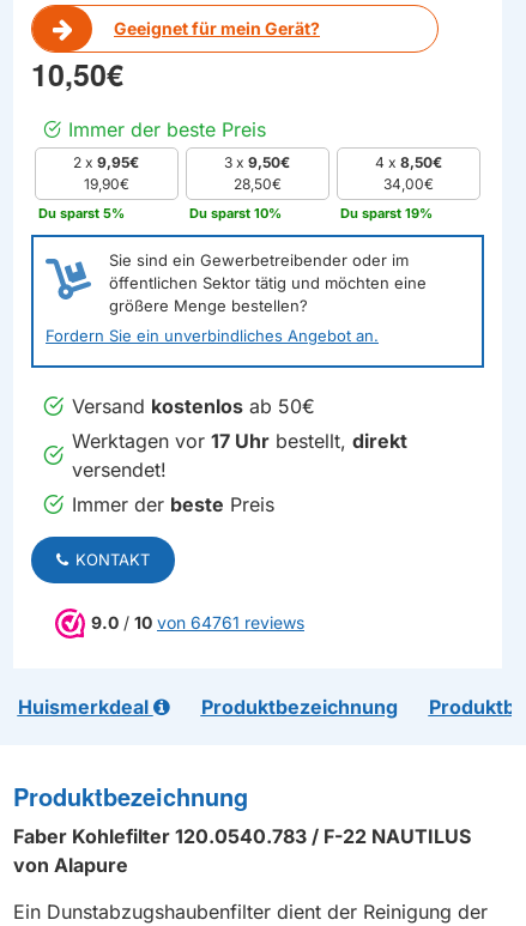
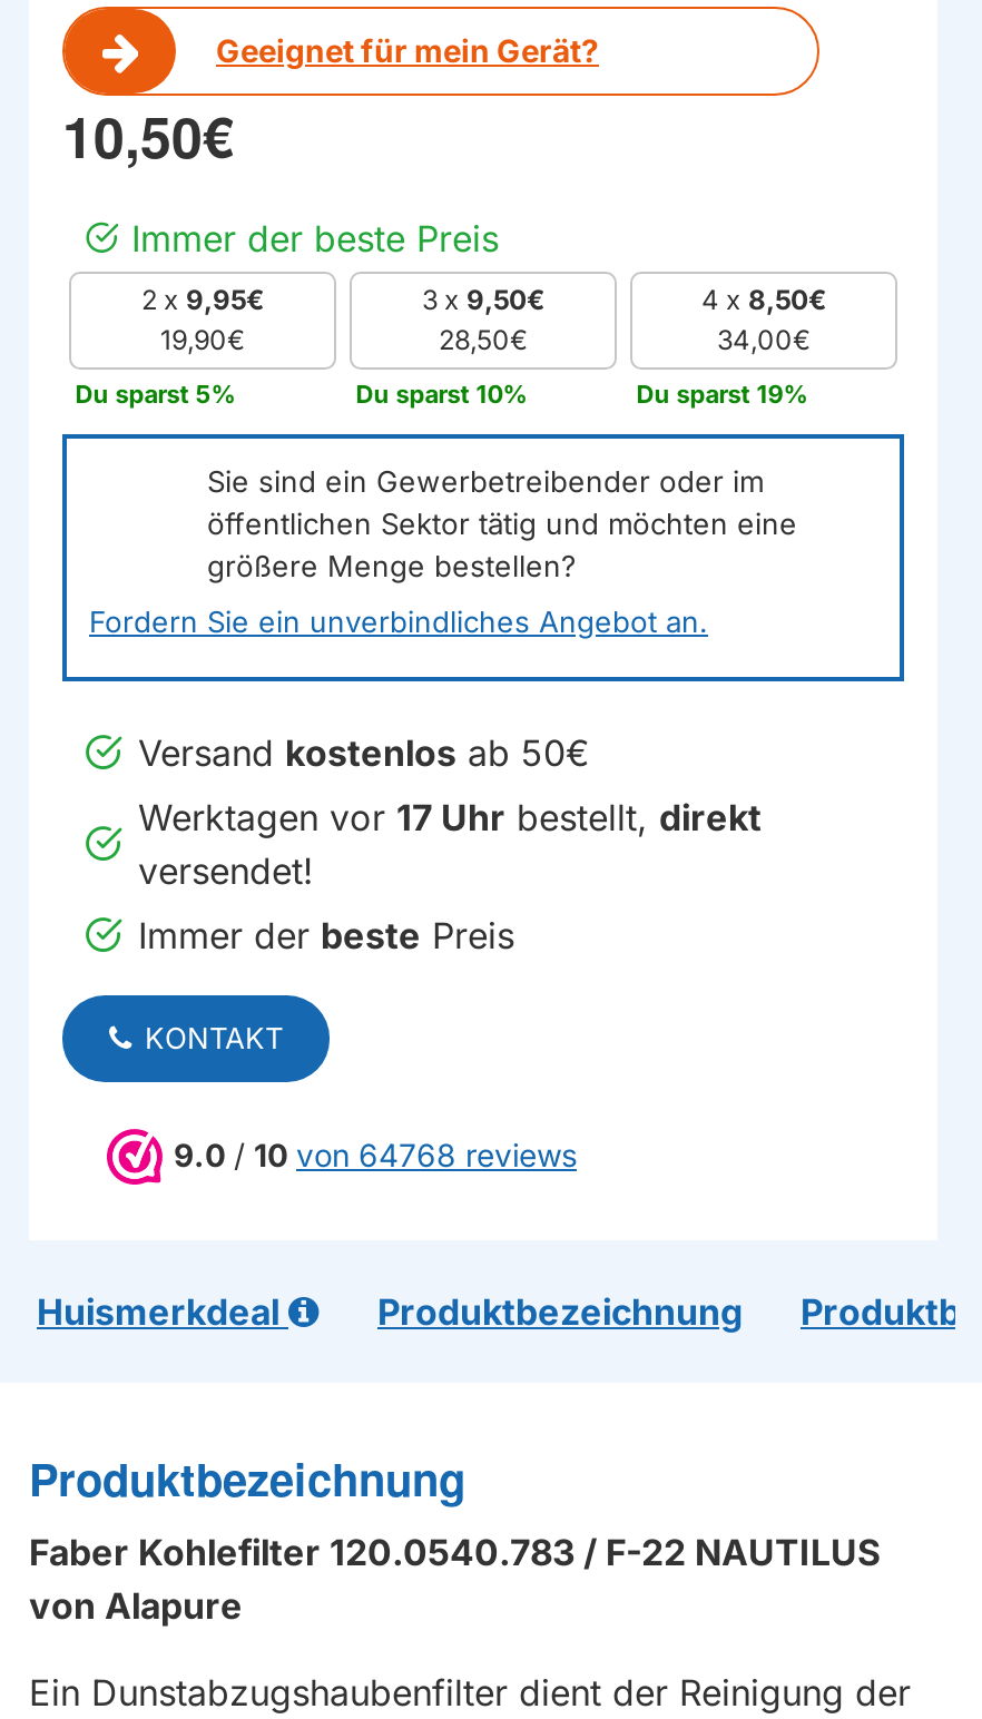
[44,258,92,301] [image] -> none
[91,612,304,632] 9.0 / 10 von 64761 reviews -> [174,1134,577,1172] 9.0 / 10 von 64768 reviews

